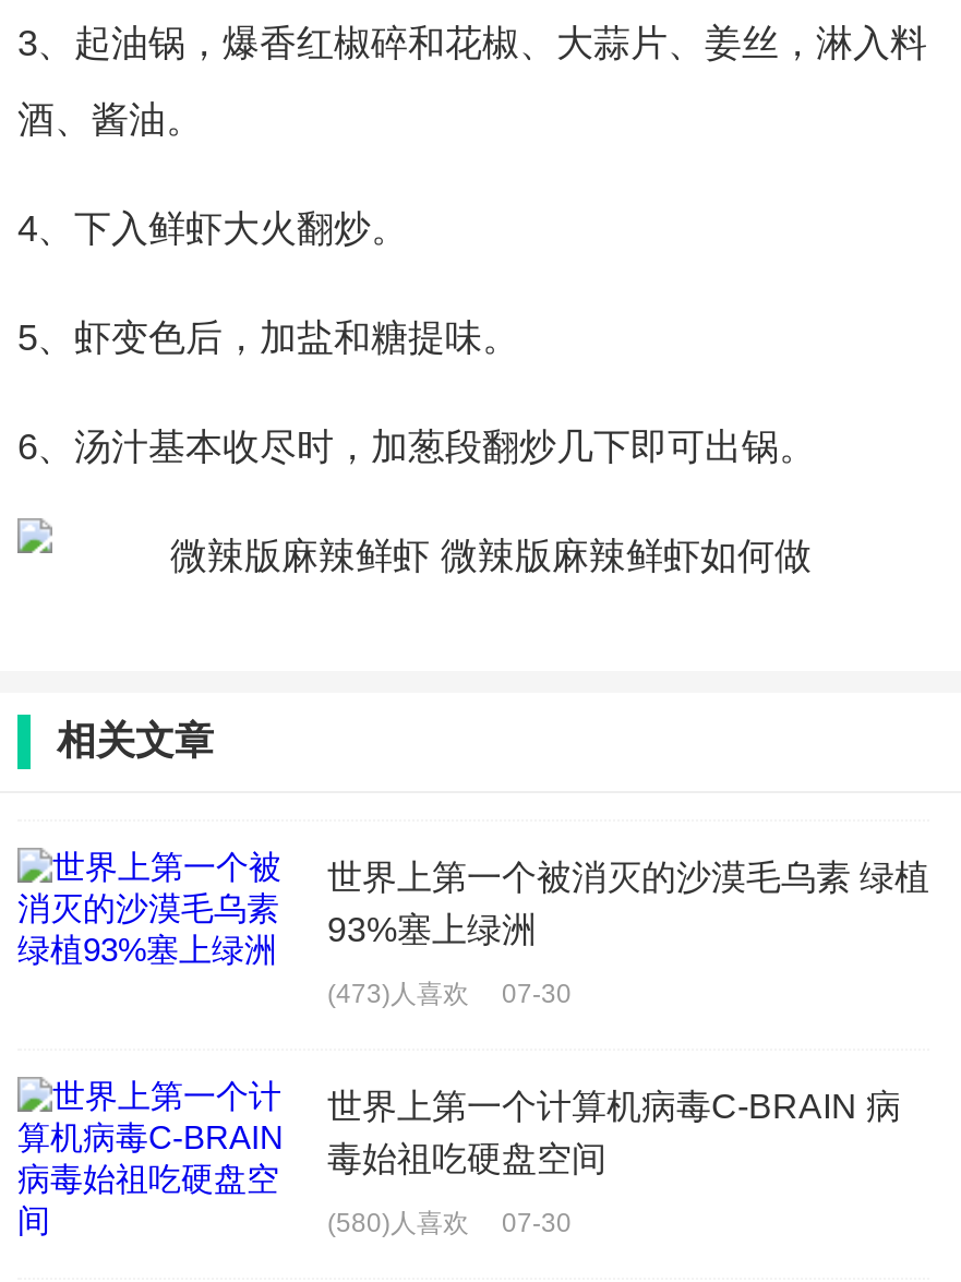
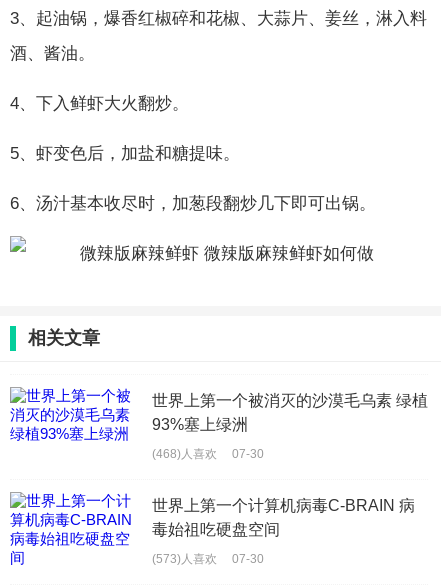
[327,979,572,1009] (473)人喜欢 07-30 -> [152,447,264,461] (468)人喜欢 07-30
[327,1208,572,1238] (580)人喜欢 07-30 -> [152,552,264,566] (573)人喜欢 07-30

